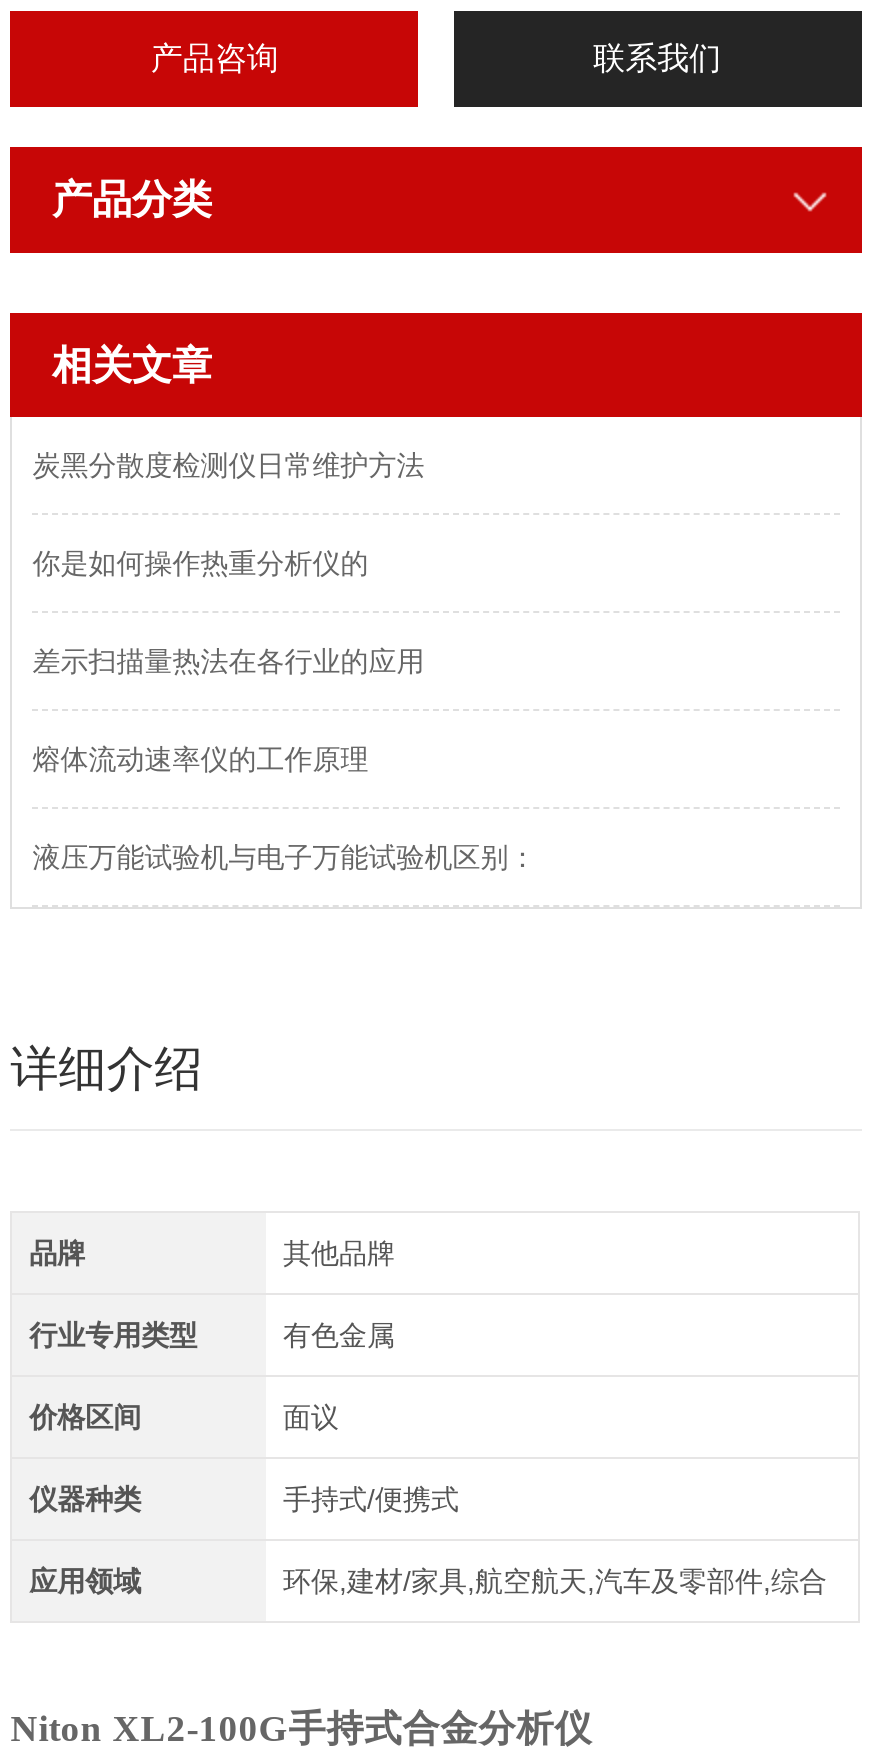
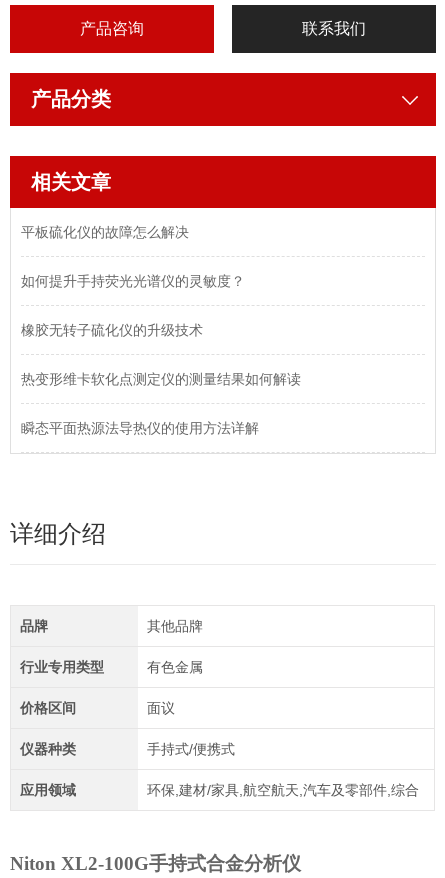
[32,450,424,482] 炭黑分散度检测仪日常维护方法 -> [21,224,189,240] 平板硫化仪的故障怎么解决
[32,548,368,580] 你是如何操作热重分析仪的 -> [21,273,245,289] 如何提升手持荧光光谱仪的灵敏度？
[32,646,424,678] 差示扫描量热法在各行业的应用 -> [21,322,203,338] 橡胶无转子硫化仪的升级技术
[32,744,368,776] 熔体流动速率仪的工作原理 -> [21,371,301,387] 热变形维卡软化点测定仪的测量结果如何解读
[32,842,536,874] 液压万能试验机与电子万能试验机区别： -> [21,420,259,436] 瞬态平面热源法导热仪的使用方法详解

